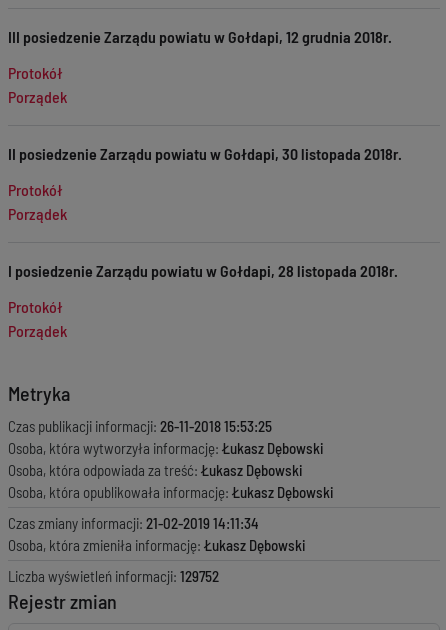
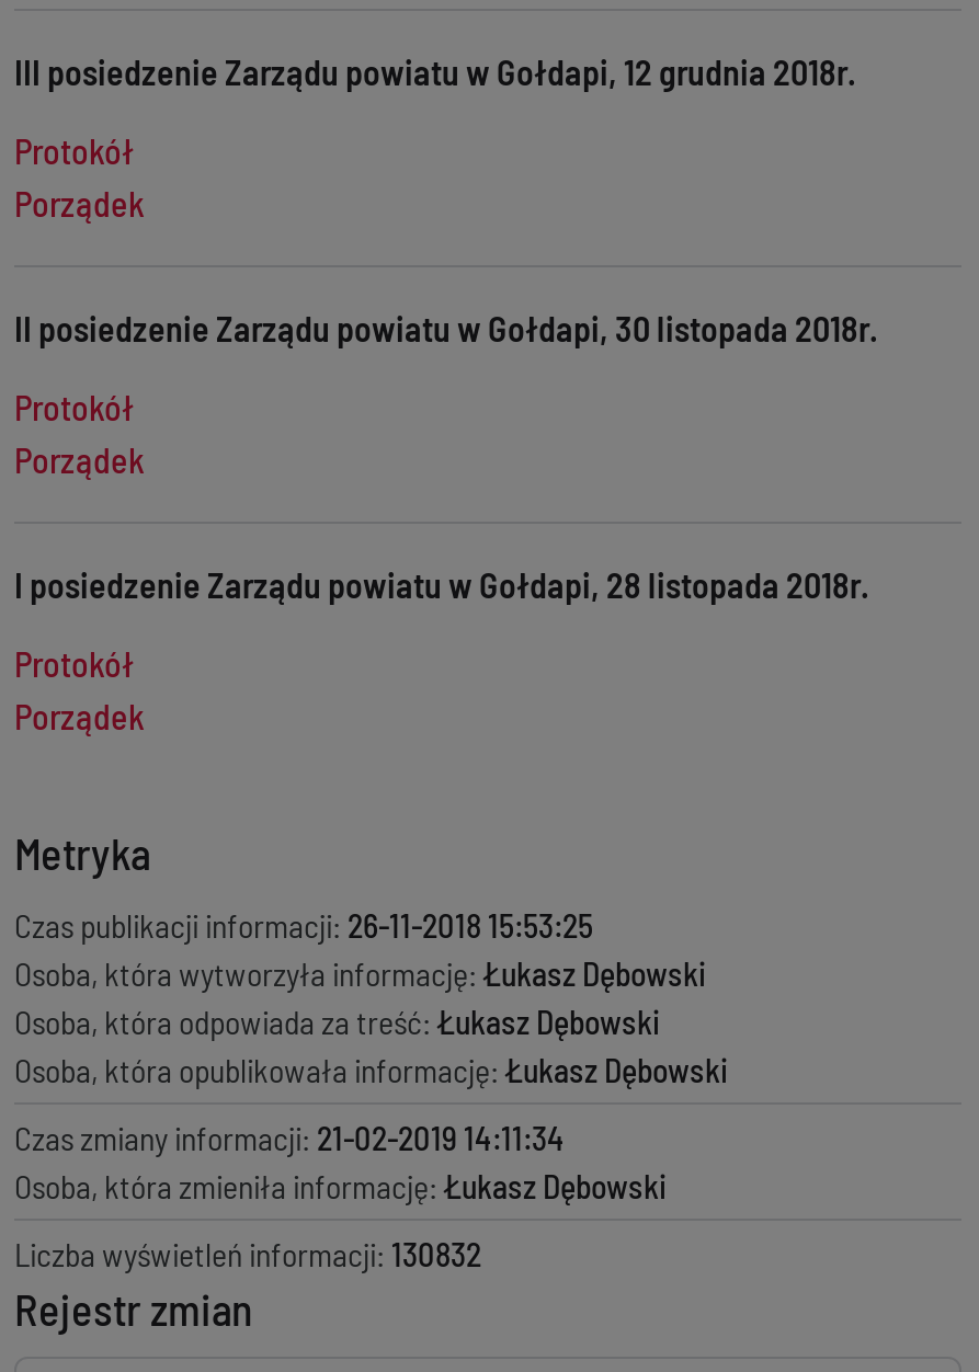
[8,567,219,585] Liczba wyświetleń informacji: 129752 -> [14,1234,481,1273] Liczba wyświetleń informacji: 130832

